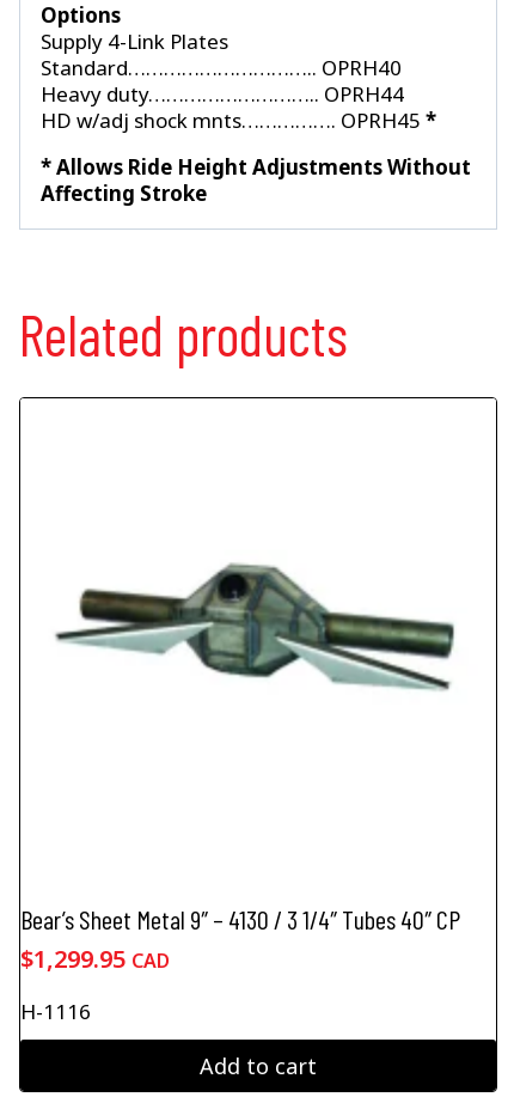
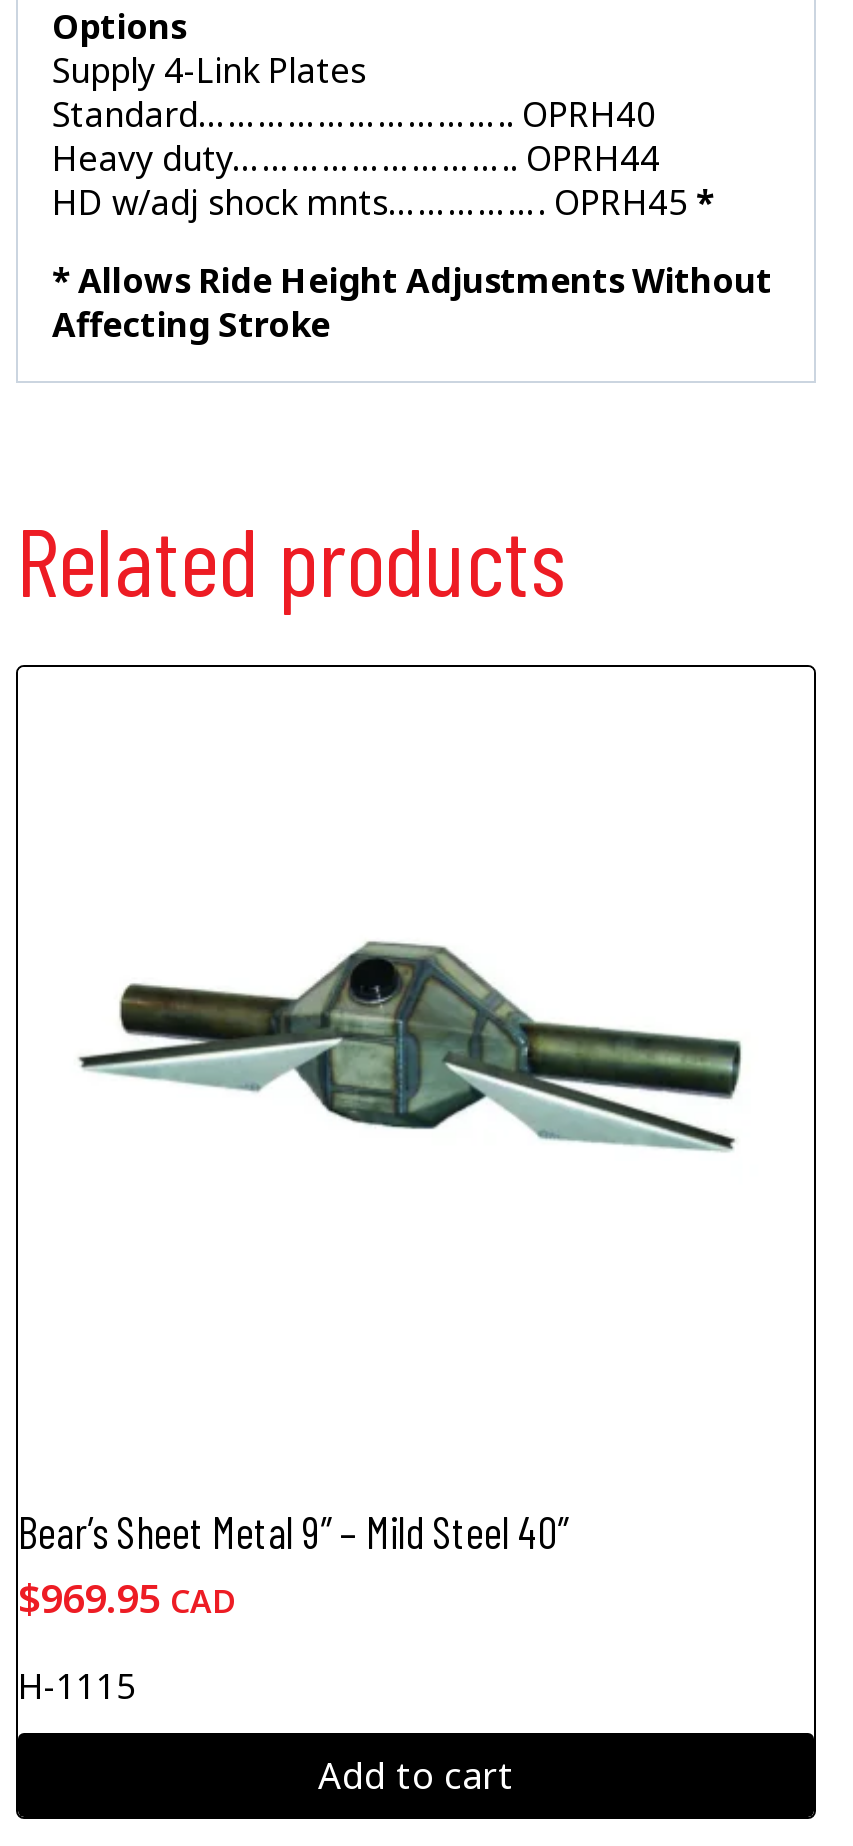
[20,904,460,976] Bear’s Sheet Metal 9″ – 4130 / 3 1/4″ Tubes 40″ CP | $1,299.95 CAD -> [18,1505,570,1625] Bear’s Sheet Metal 9″ – Mild Steel 40” | $969.95 CAD
[20,998,91,1026] H-1116 -> [18,1663,136,1709] H-1115

